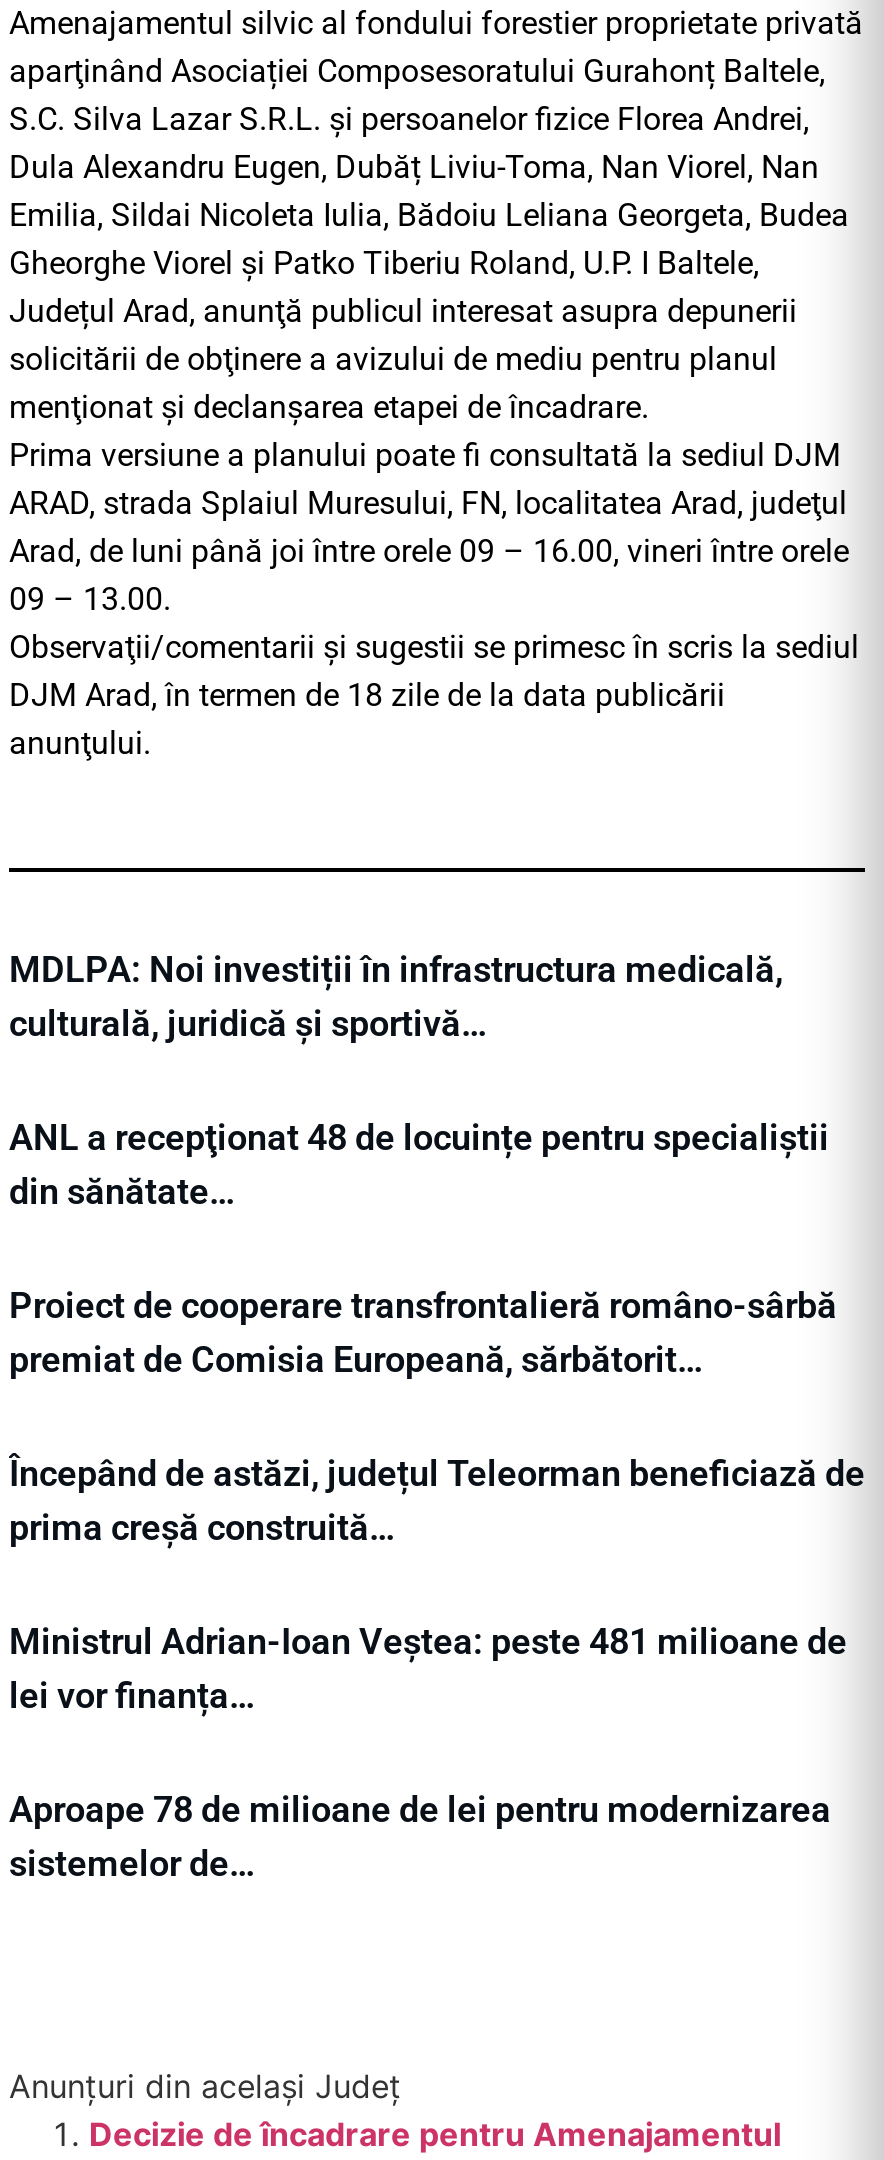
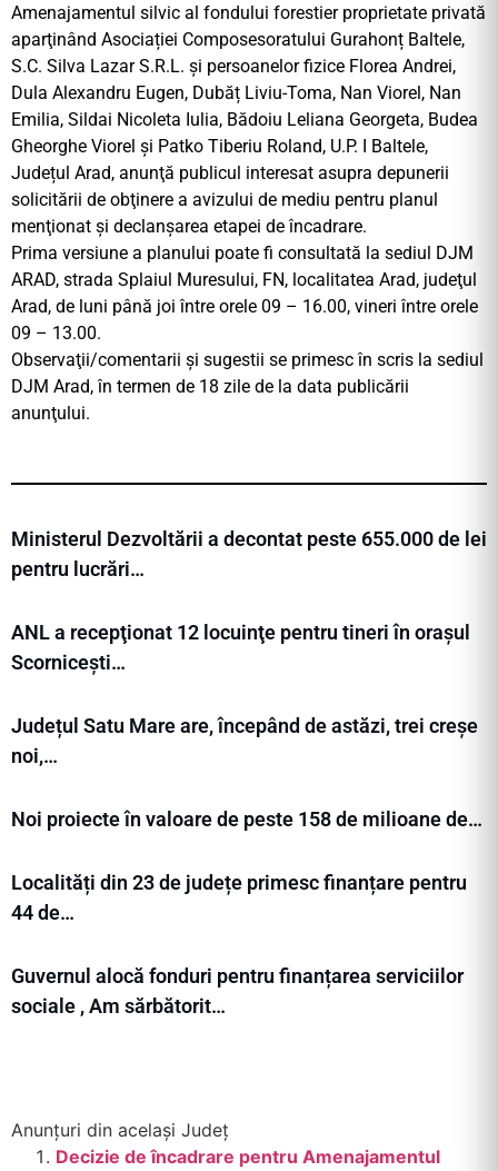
[9,949,783,1045] MDLPA: Noi investiții în infrastructura medicală, | culturală, juridică și sportivă… -> [11,527,487,581] Ministerul Dezvoltării a decontat peste 655.000 de lei | pentru lucrări…
[9,1117,829,1213] ANL a recepţionat 48 de locuințe pentru specialiștii | din sănătate… -> [11,621,470,674] ANL a recepţionat 12 locuinţe pentru tineri în orașul | Scornicești…
[9,1285,837,1381] Proiect de cooperare transfrontalieră româno-sârbă | premiat de Comisia Europeană, sărbătorit… -> [11,714,478,768] Județul Satu Mare are, începând de astăzi, trei creșe | noi,…
[9,1453,865,1549] Începând de astăzi, județul Teleorman beneficiază de | prima creșă construită… -> [11,808,482,831] Noi proiecte în valoare de peste 158 de milioane de…
[9,1621,847,1717] Ministrul Adrian-Ioan Veștea: peste 481 milioane de | lei vor finanța… -> [11,871,467,924] Localități din 23 de județe primesc finanțare pentru | 44 de…
[9,1789,831,1885] Aproape 78 de milioane de lei pentru modernizarea | sistemelor de… -> [11,964,464,1018] Guvernul alocă fonduri pentru finanțarea serviciilor | sociale , Am sărbătorit…

